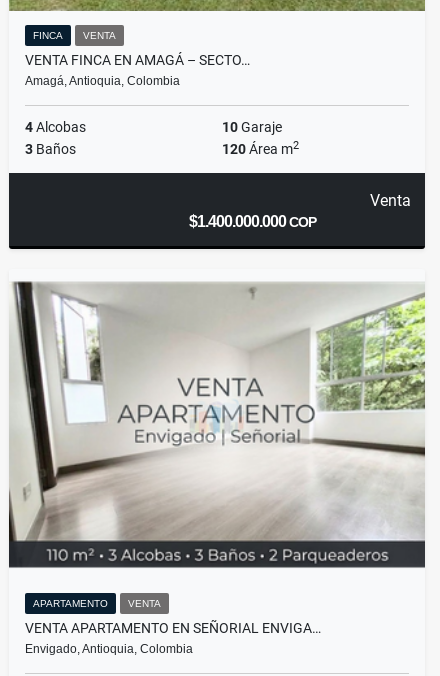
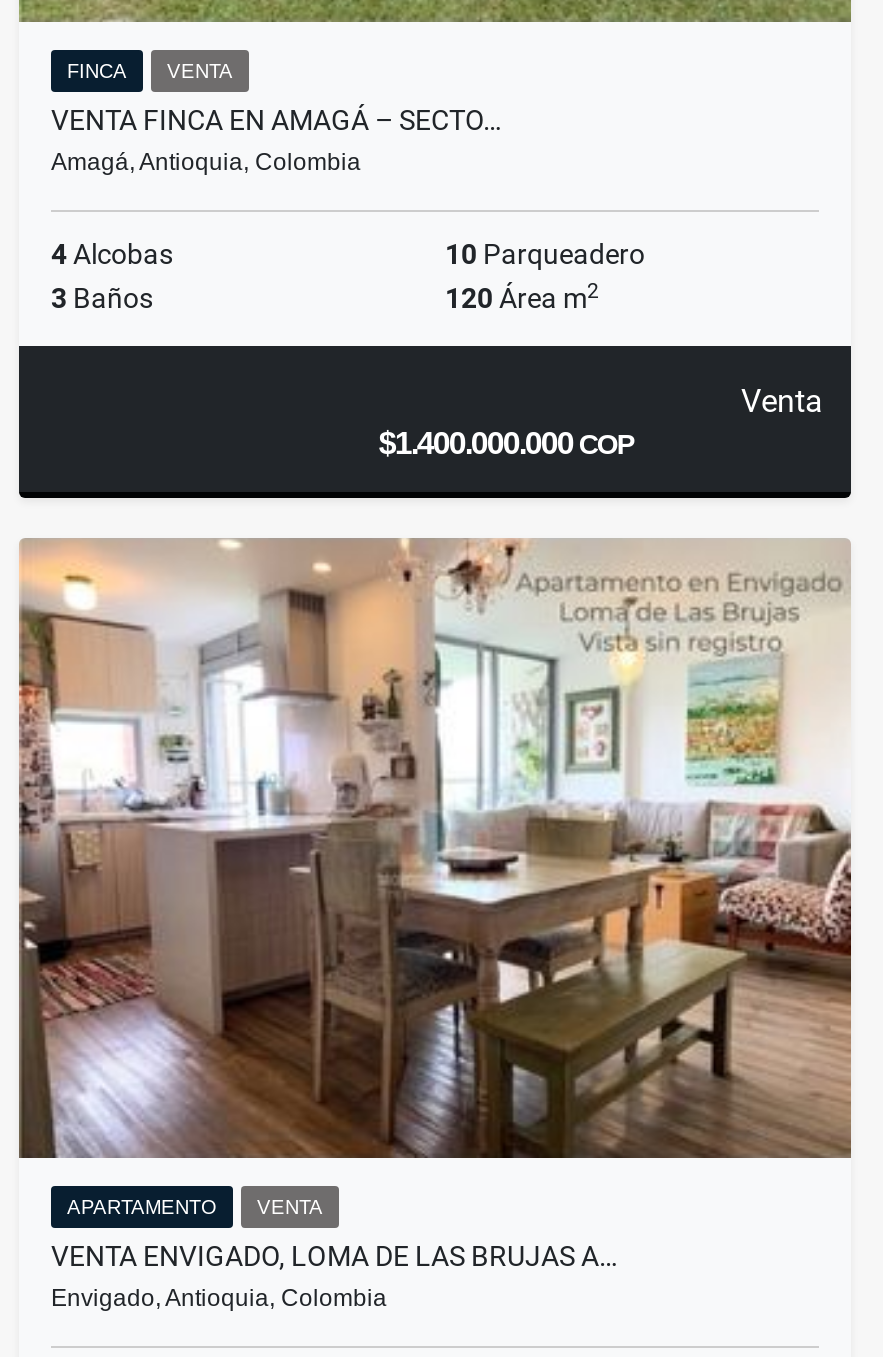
[222,119,282,135] 10 Garaje -> [445,238,645,270] 10 Parqueadero
[9,269,426,579] [image] -> [17,536,853,1160] [image]
[25,620,321,636] VENTA APARTAMENTO EN SEÑORIAL ENVIGA… -> [51,1240,617,1272] VENTA ENVIGADO, LOMA DE LAS BRUJAS A…

